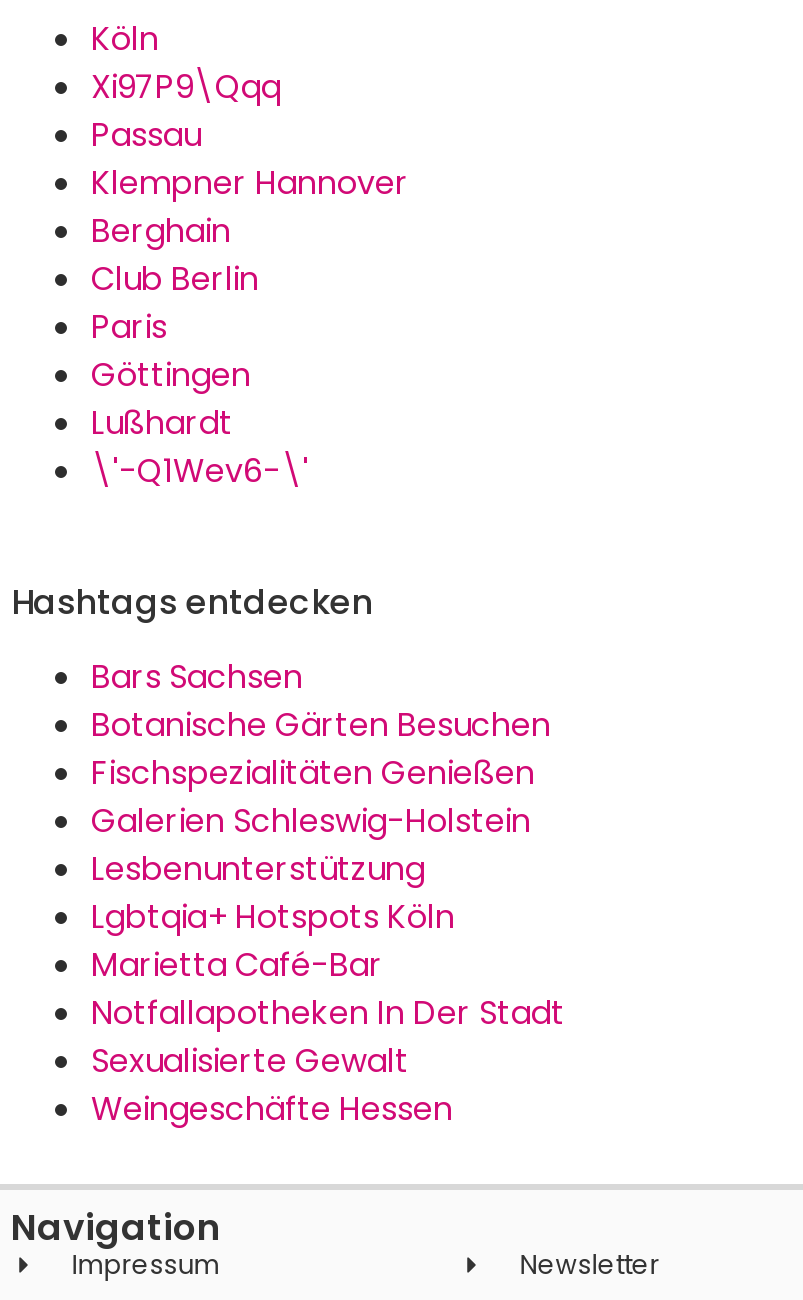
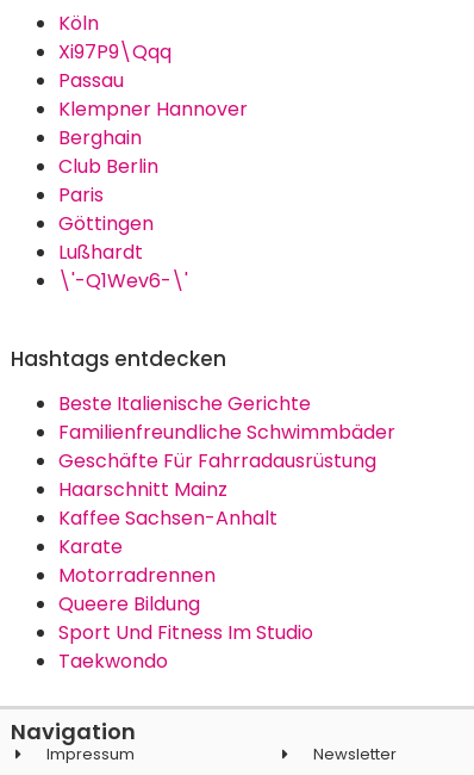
[91,655,565,1133] Bars Sachsen | Botanische Gärten Besuchen | Fischspezialitäten Genießen | Galerien Schleswig-Holstein | Lesbenunterstützung | Lgbtqia+ Hotspots Köln | Marietta Café-Bar | Notfallapotheken In Der Stadt | Sexualisierte Gewalt | Weingeschäfte Hessen -> [58,390,395,675] Beste Italienische Gerichte | Familienfreundliche Schwimmbäder | Geschäfte Für Fahrradausrüstung | Haarschnitt Mainz | Kaffee Sachsen-Anhalt | Karate | Motorradrennen | Queere Bildung | Sport Und Fitness Im Studio | Taekwondo

